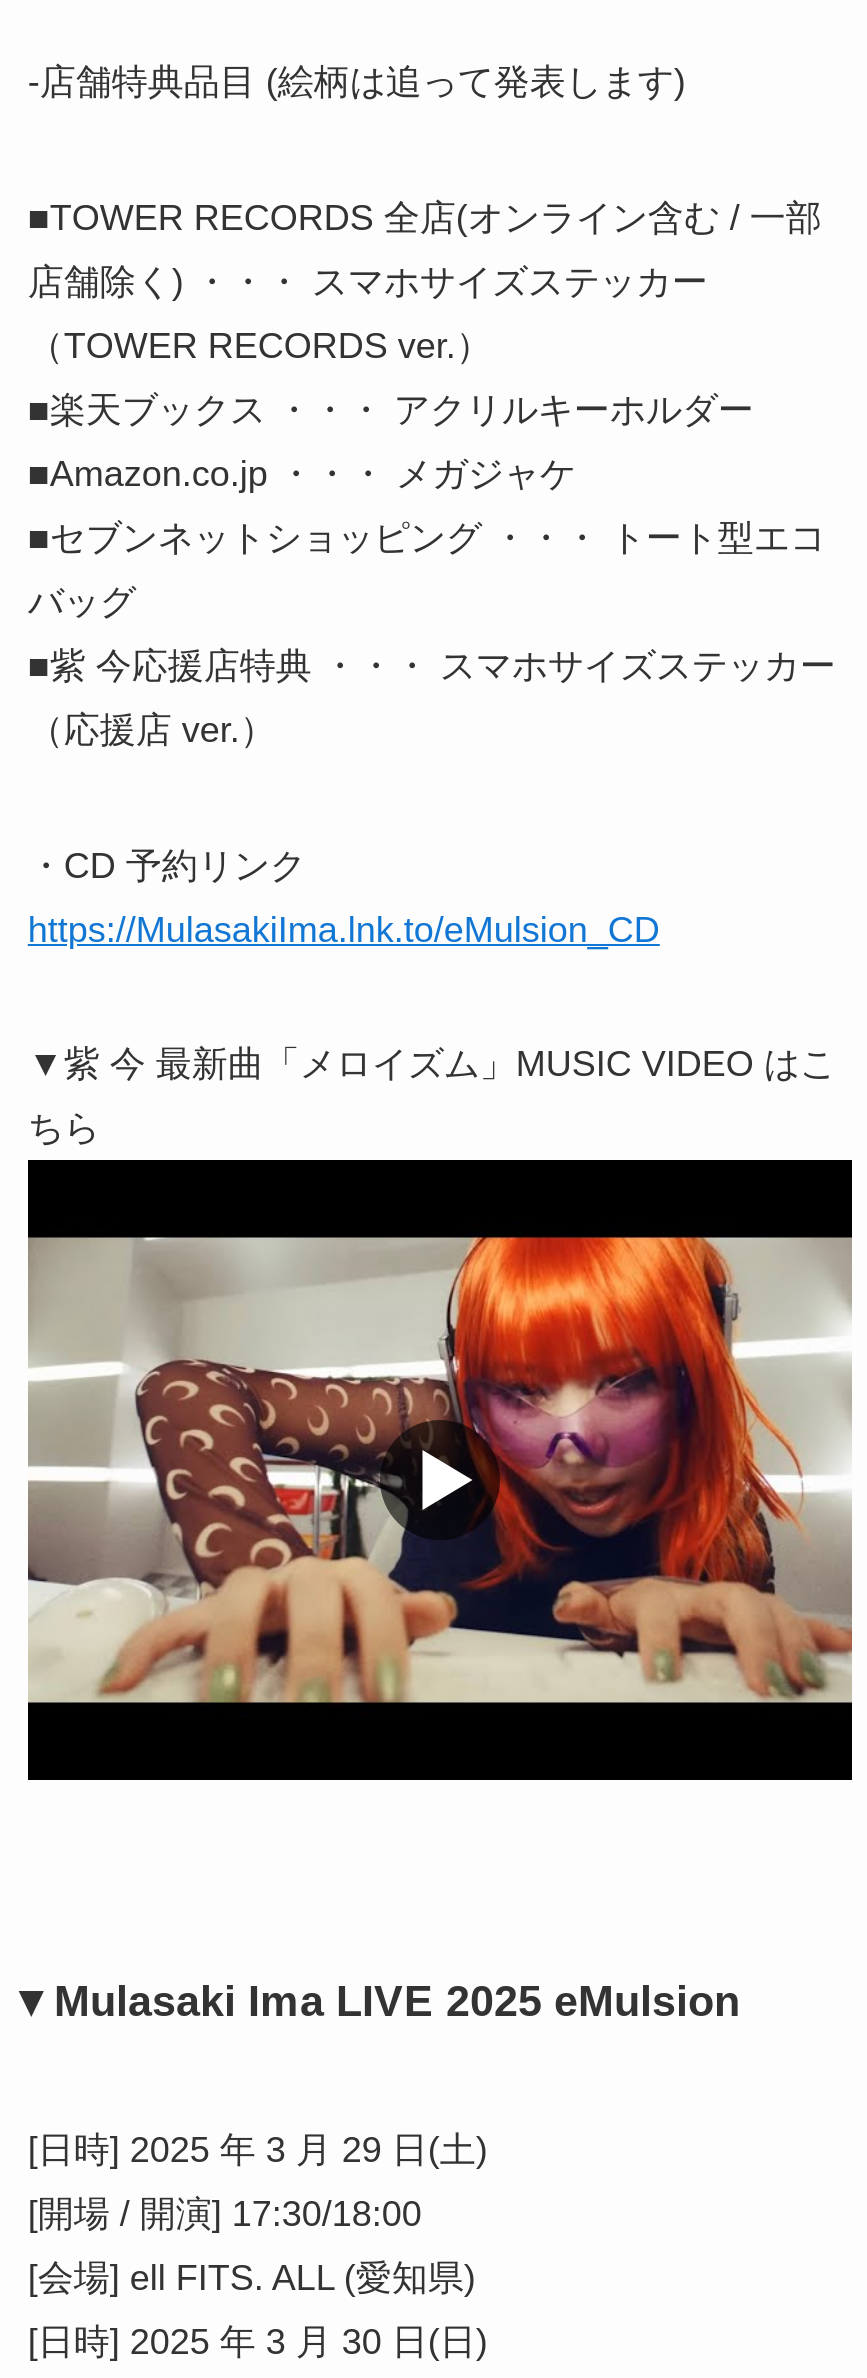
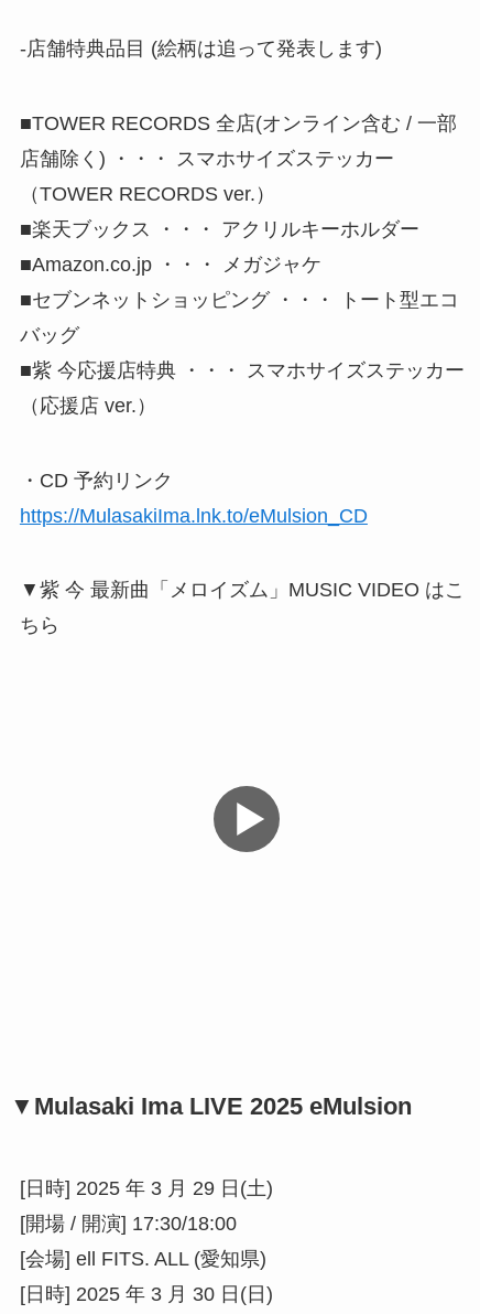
[26,1158,854,1782] [image] -> none

